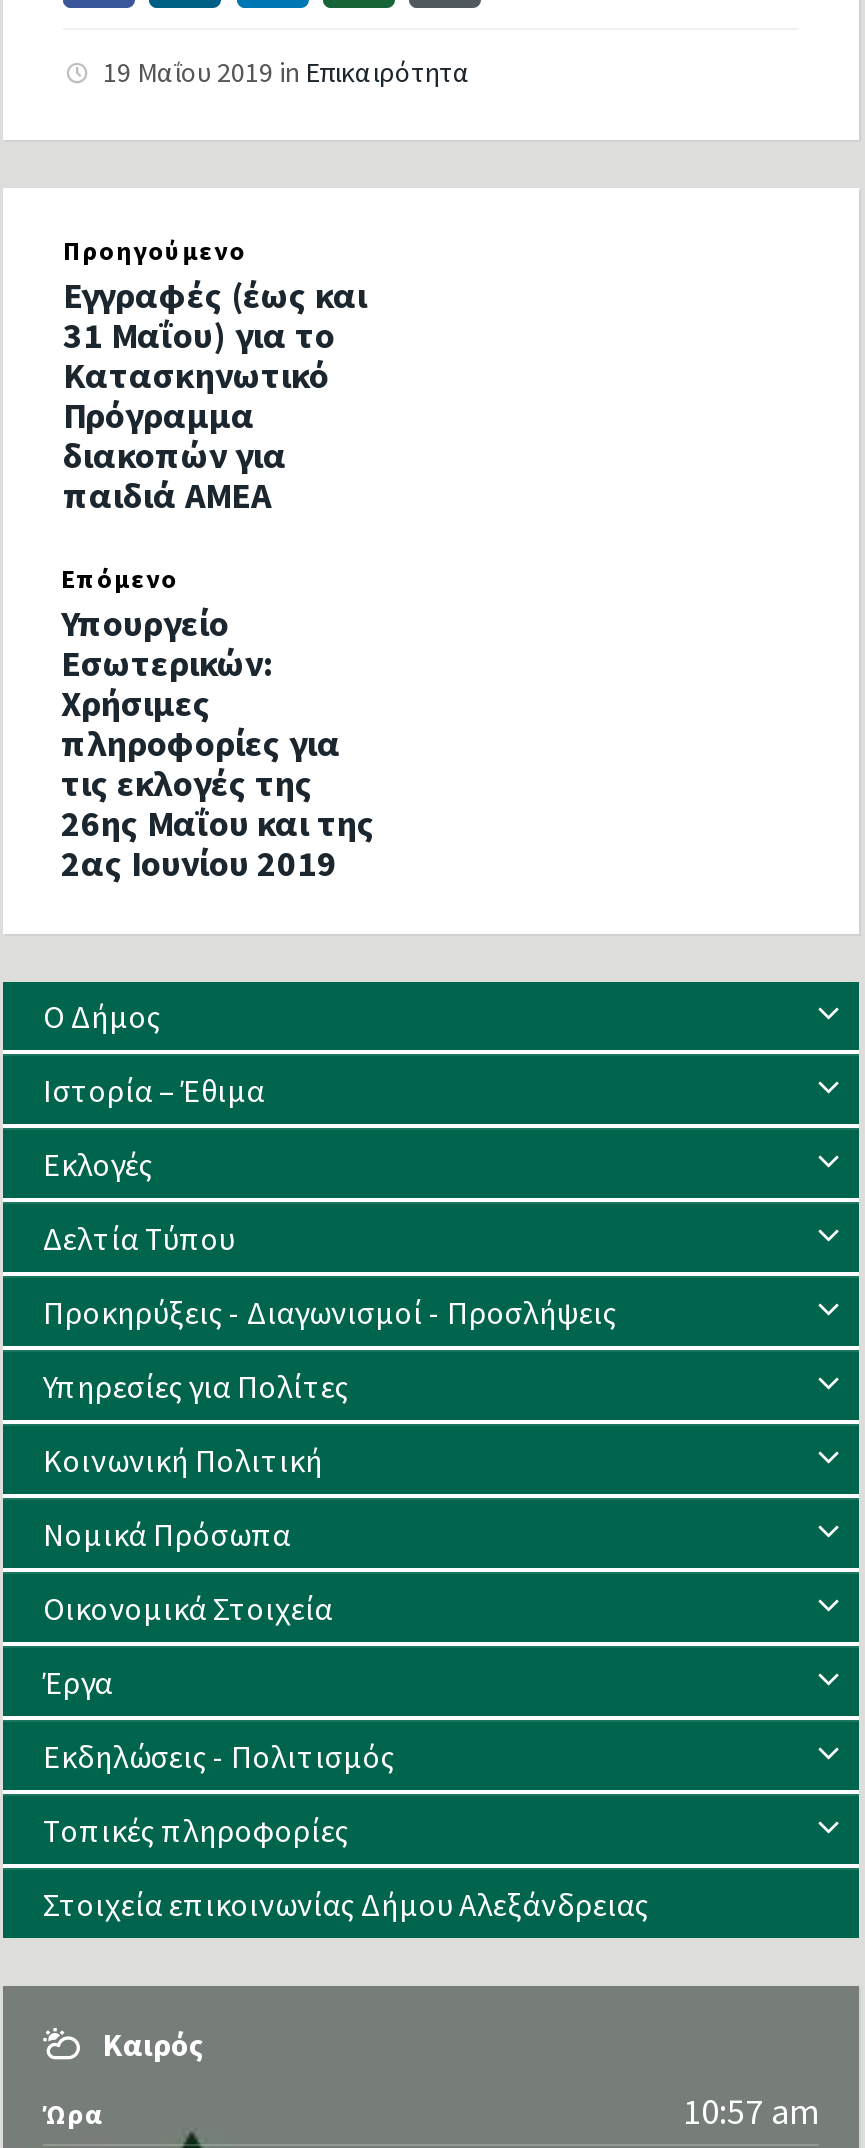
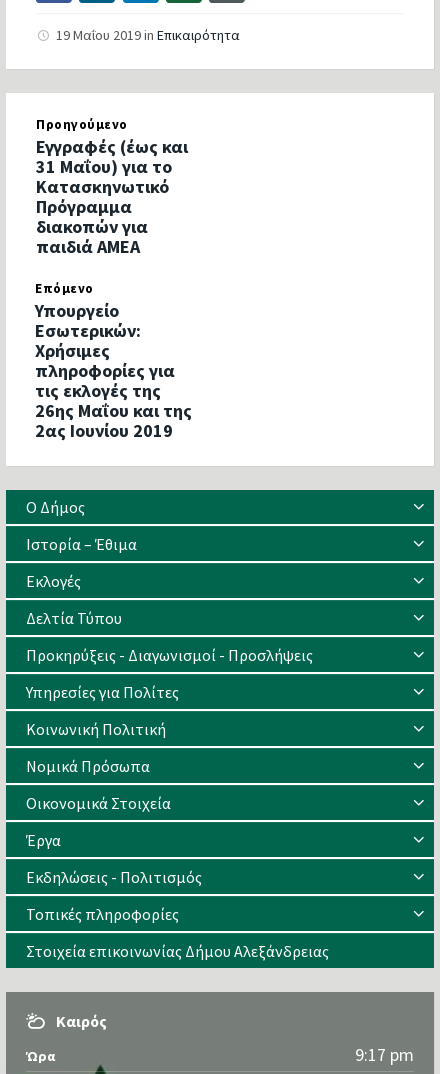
[683,2087,819,2133] 10:57 am -> [355,1043,414,1066] 9:17 pm

